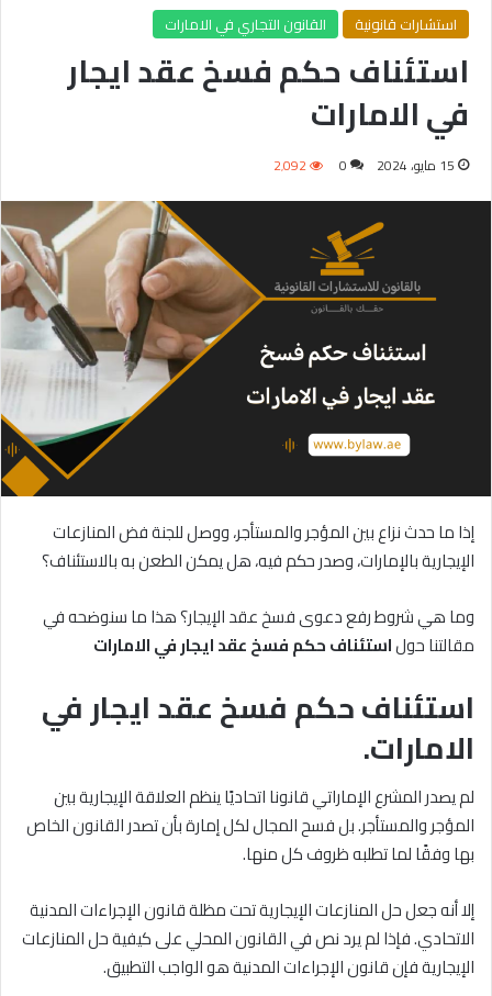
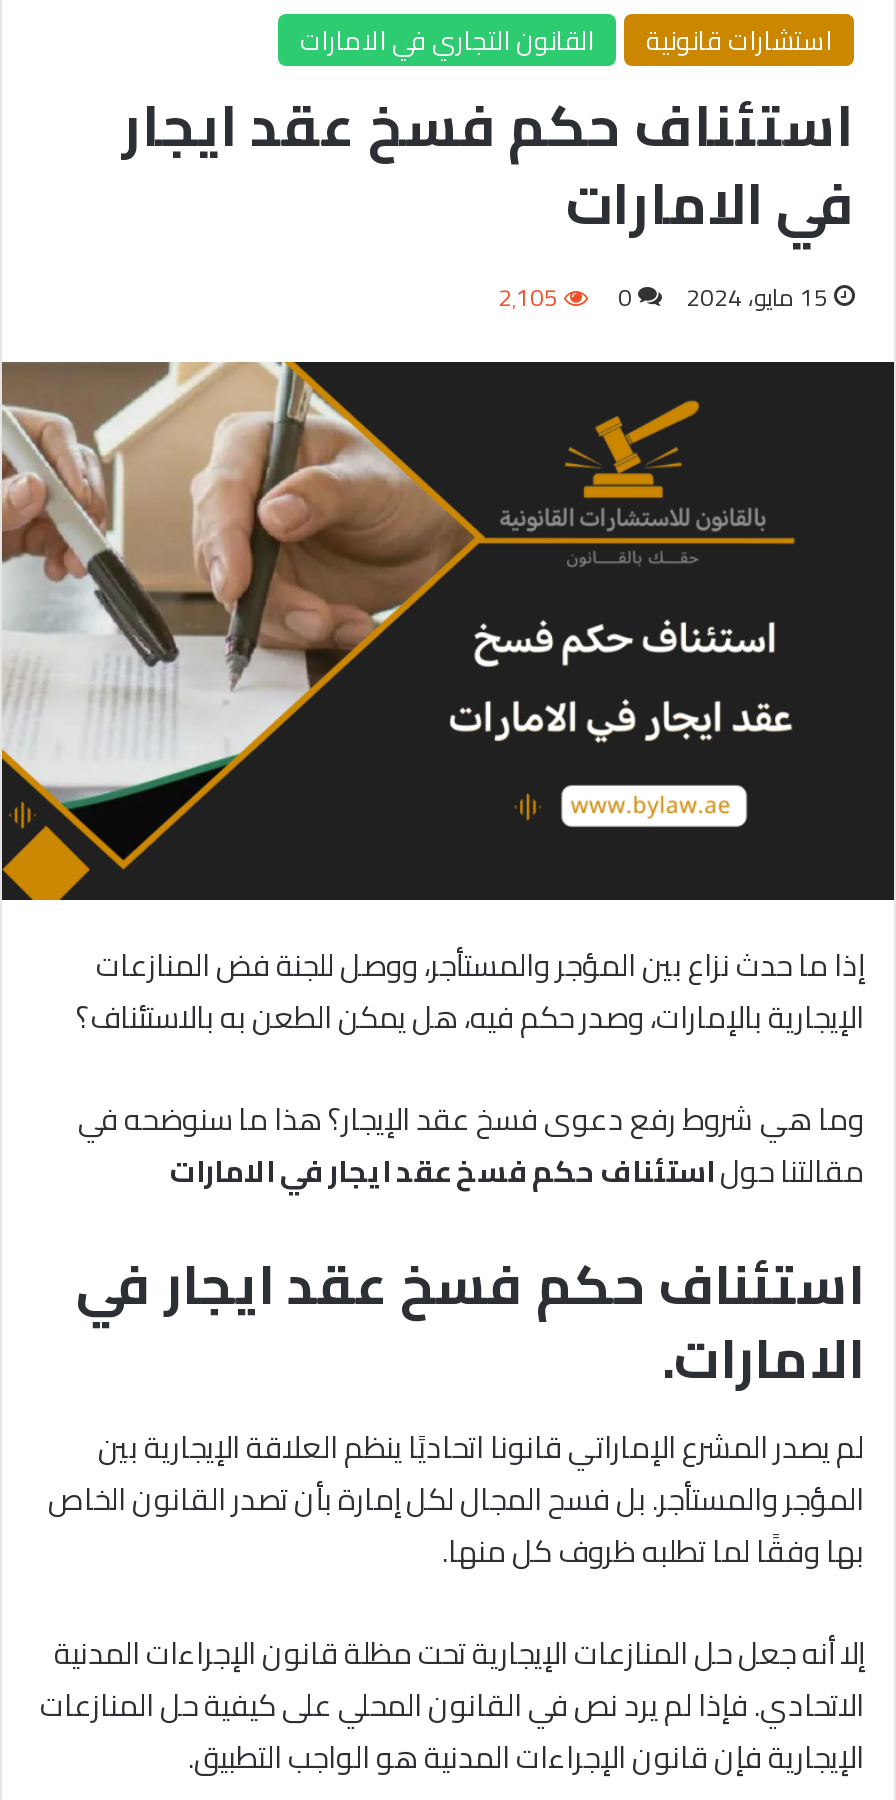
[273,153,347,178] 2٬092 0 -> [498,274,632,320] 2٬105 0

